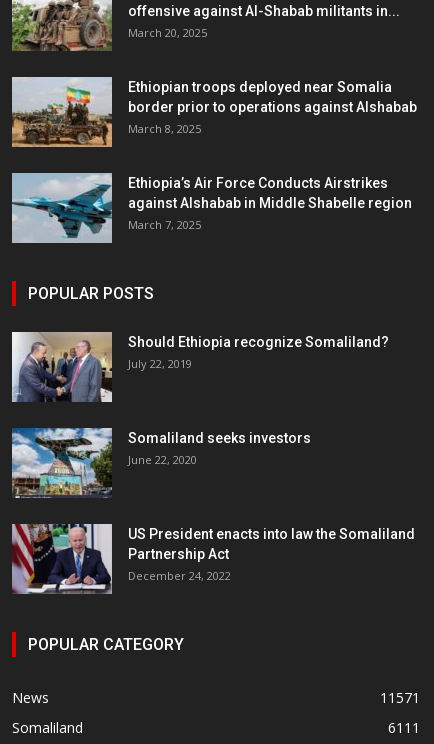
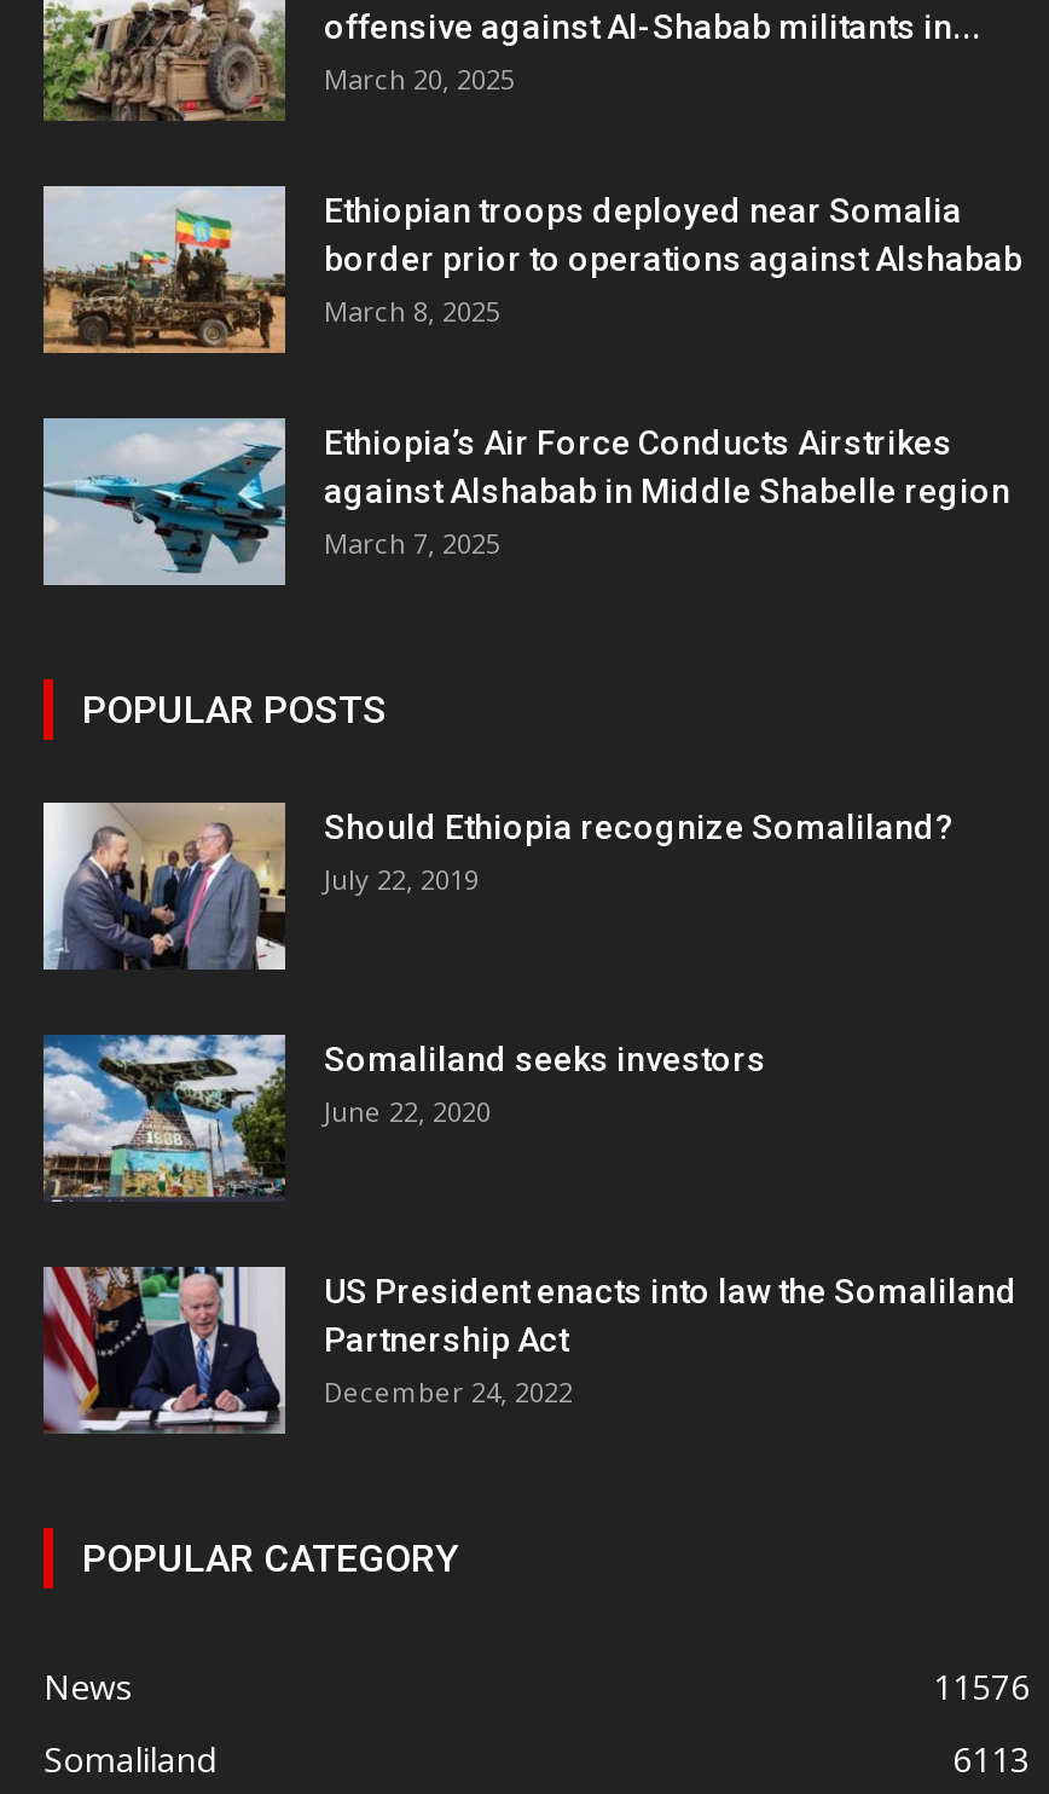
[380,688,420,707] 11571 -> [933,1663,1030,1709] 11576
[388,718,420,737] 6111 -> [952,1736,1030,1782] 6113

